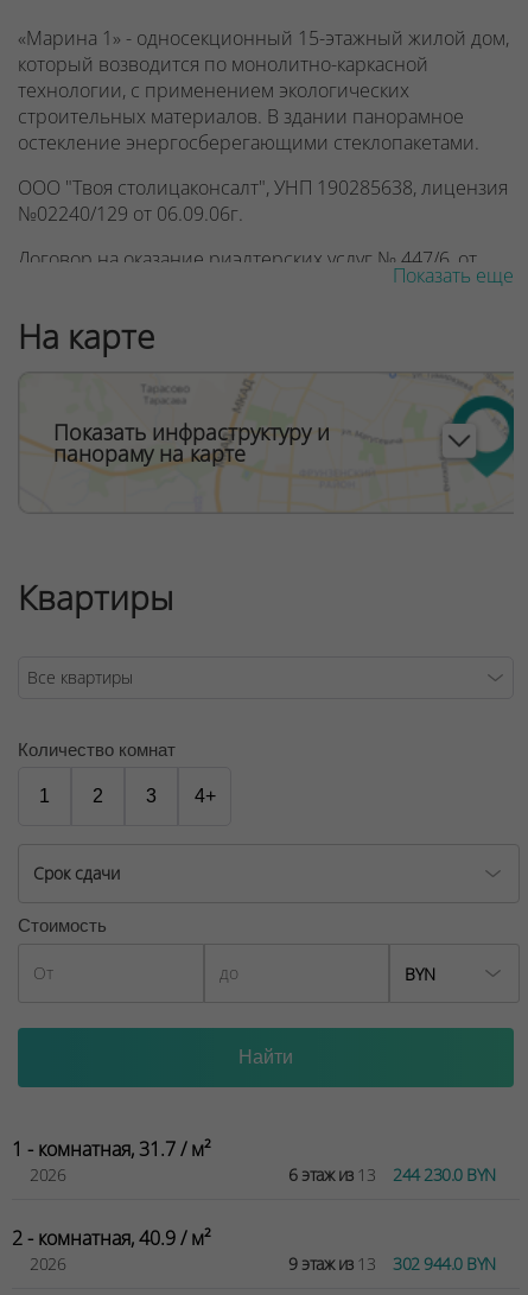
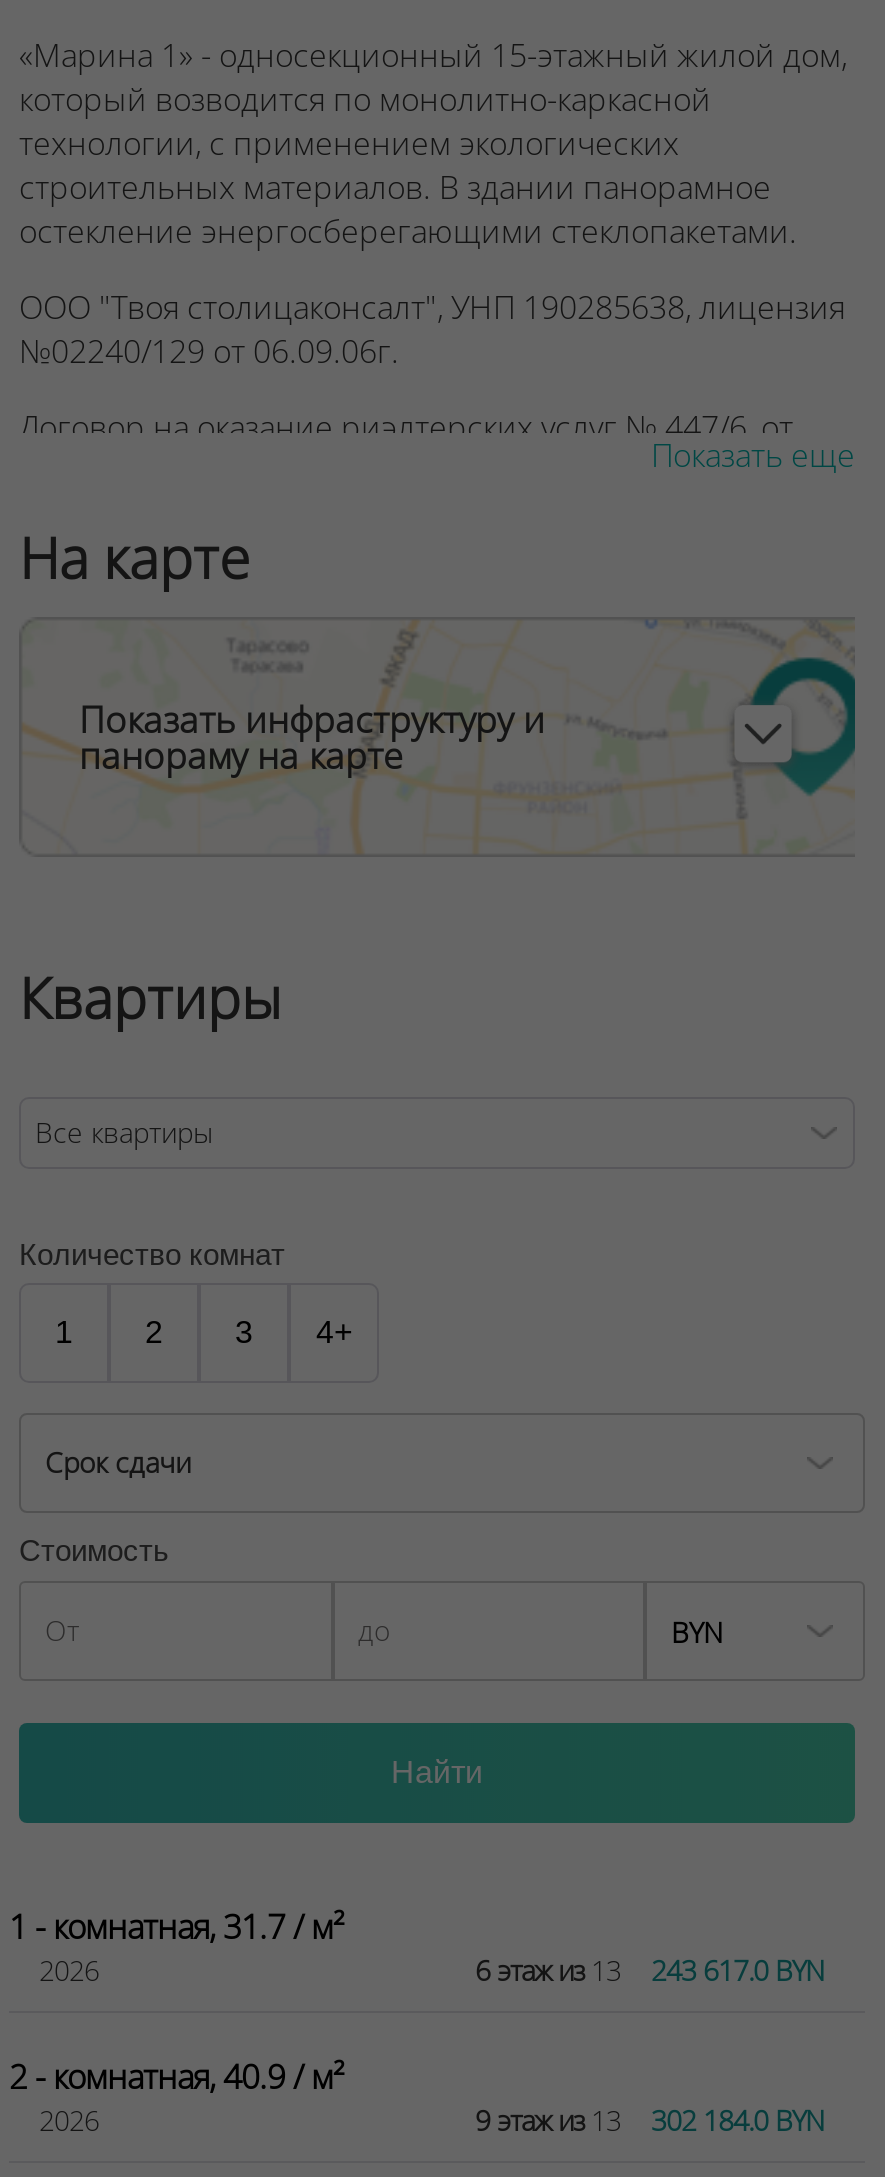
[288,1163,495,1186] 6 этаж из 13 244 230.0 BYN -> [475,1950,824,1988] 6 этаж из 13 243 617.0 BYN
[288,1252,495,1275] 9 этаж из 13 302 944.0 BYN -> [475,2100,824,2138] 9 этаж из 13 302 184.0 BYN

